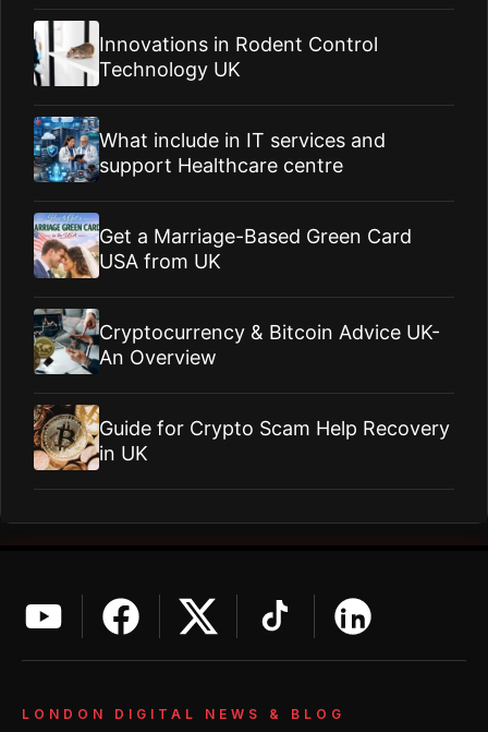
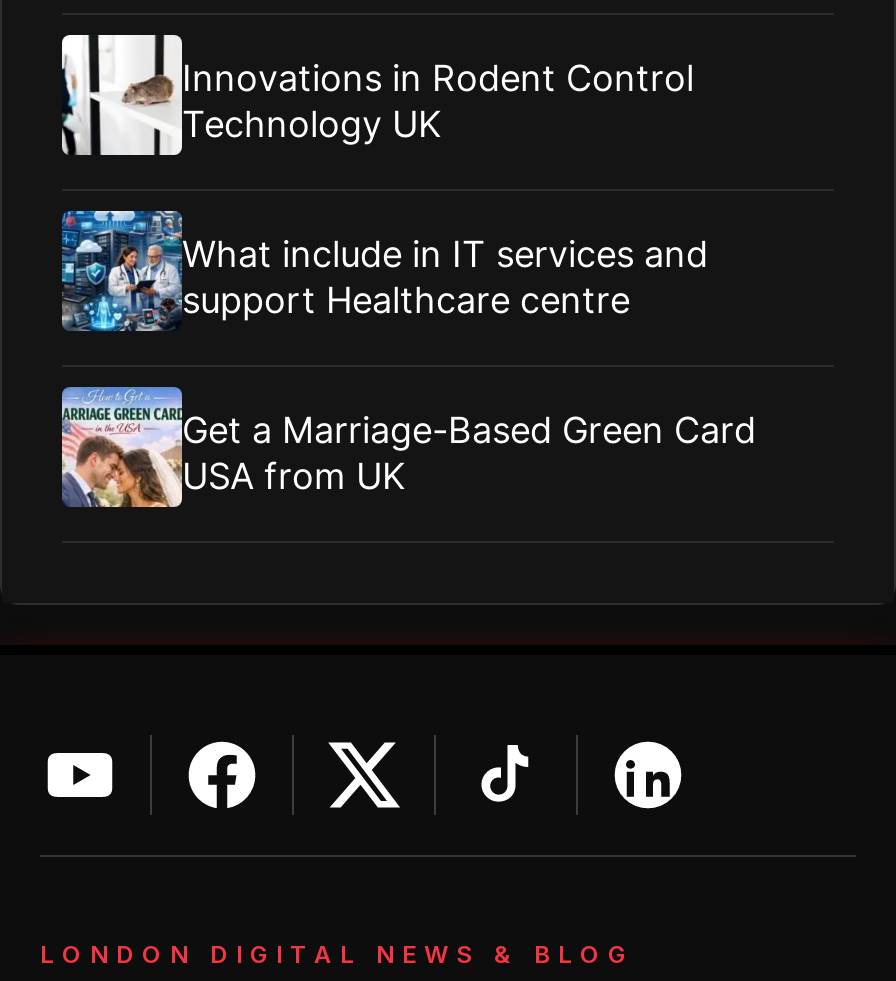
[34,308,450,465] [image] | Cryptocurrency & Bitcoin Advice UK- | An Overview | Guide for Crypto Scam Help Recovery | in UK -> none
[33,404,99,471] [image] -> none

